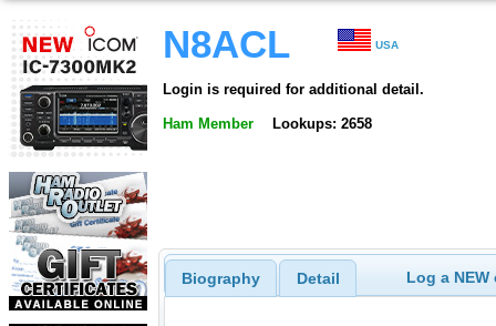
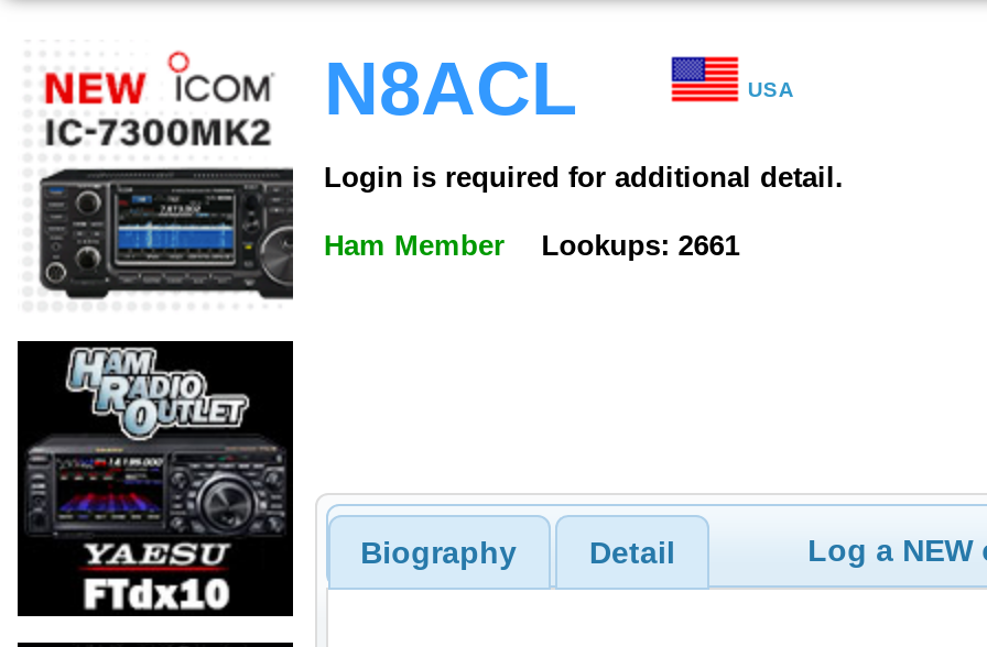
[163,116,372,132] Ham Member Lookups: 2658 -> [324,229,740,262] Ham Member Lookups: 2661
[8,172,148,309] [image] -> [15,339,295,614] [image]

